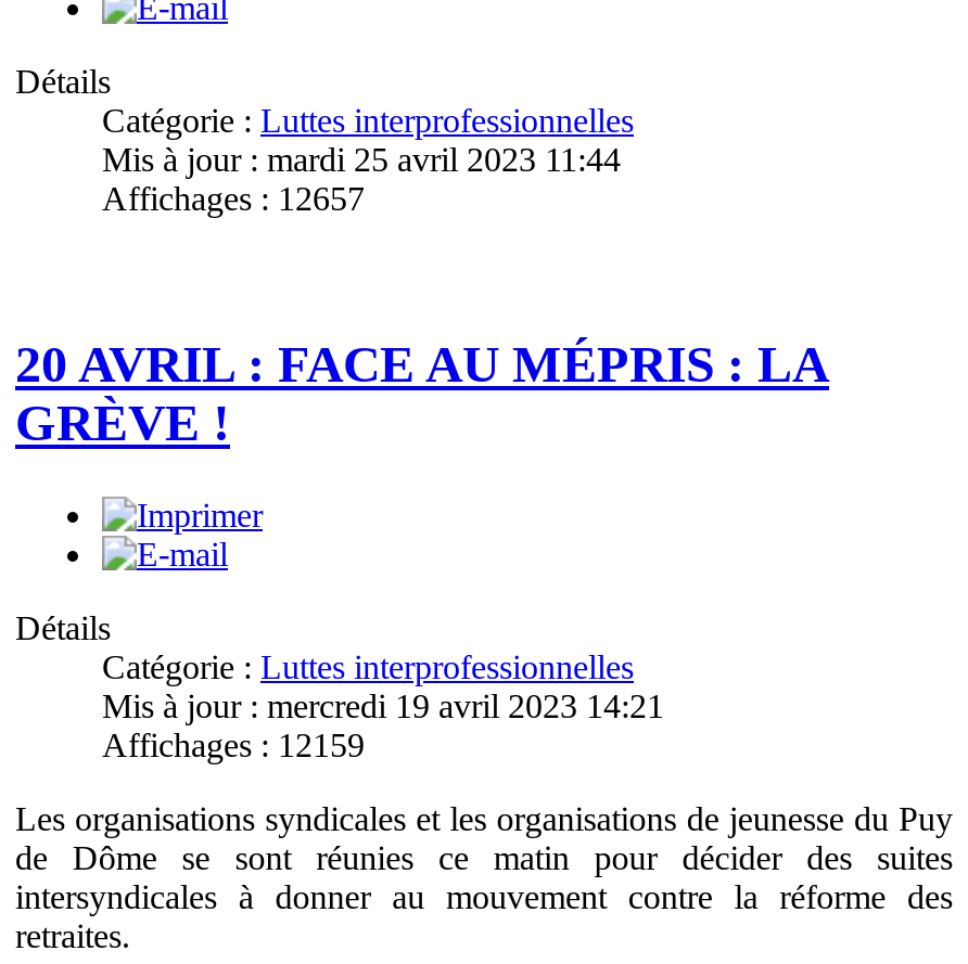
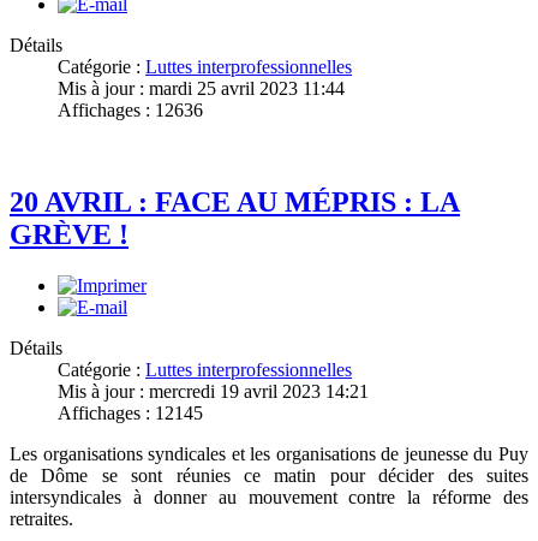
[102,180,365,217] Affichages : 12657 -> [58,100,203,120] Affichages : 12636
[102,726,365,763] Affichages : 12159 -> [58,403,203,423] Affichages : 12145

